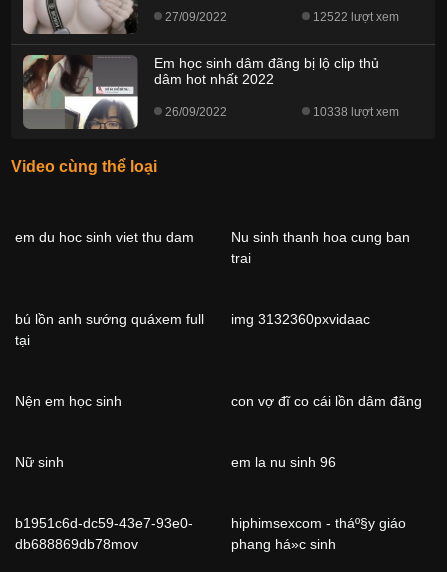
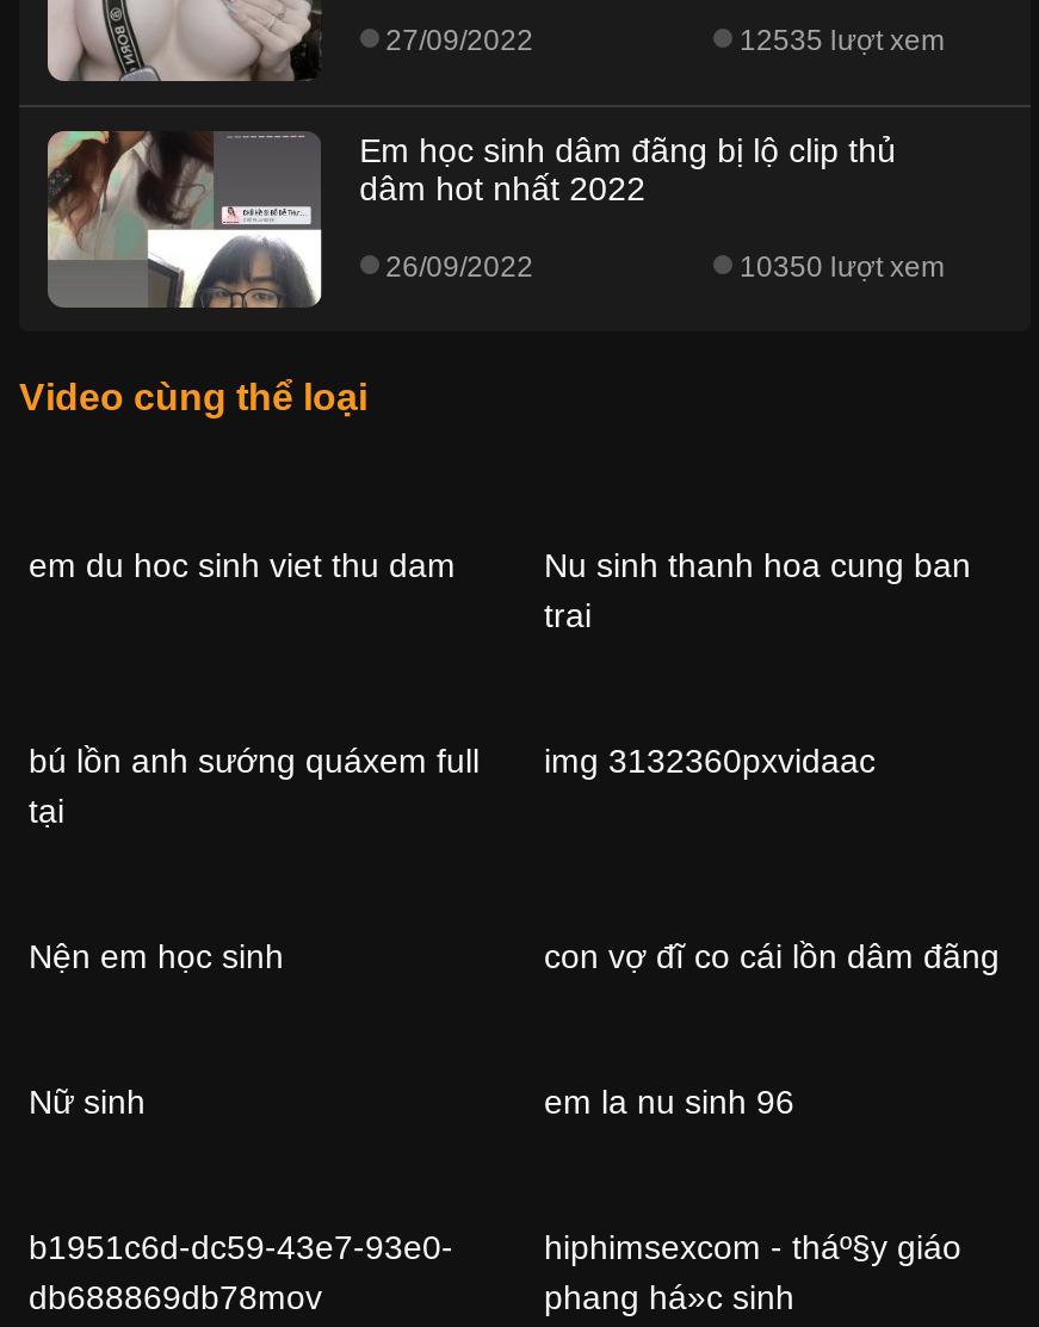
[310,10,399,24] 12522 lượt xem -> [732,23,945,57] 12535 lượt xem
[310,105,399,119] 10338 lượt xem -> [732,250,945,283] 10350 lượt xem

